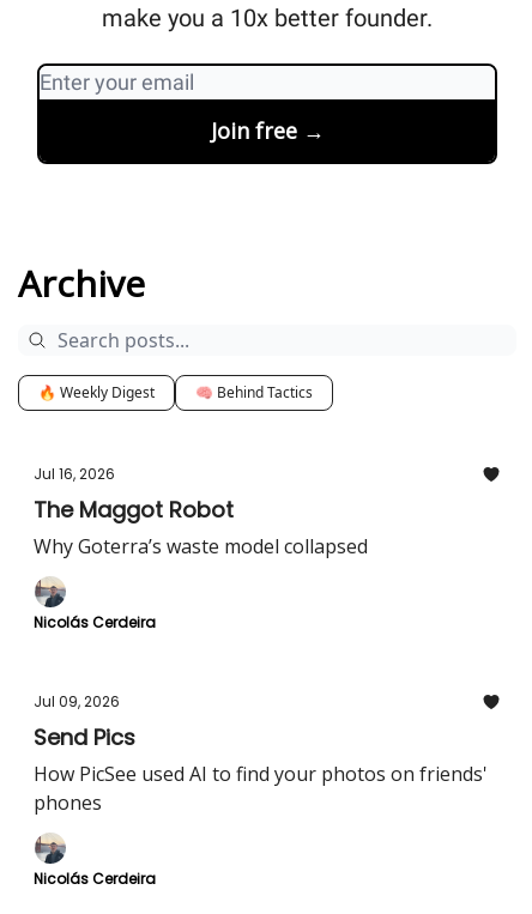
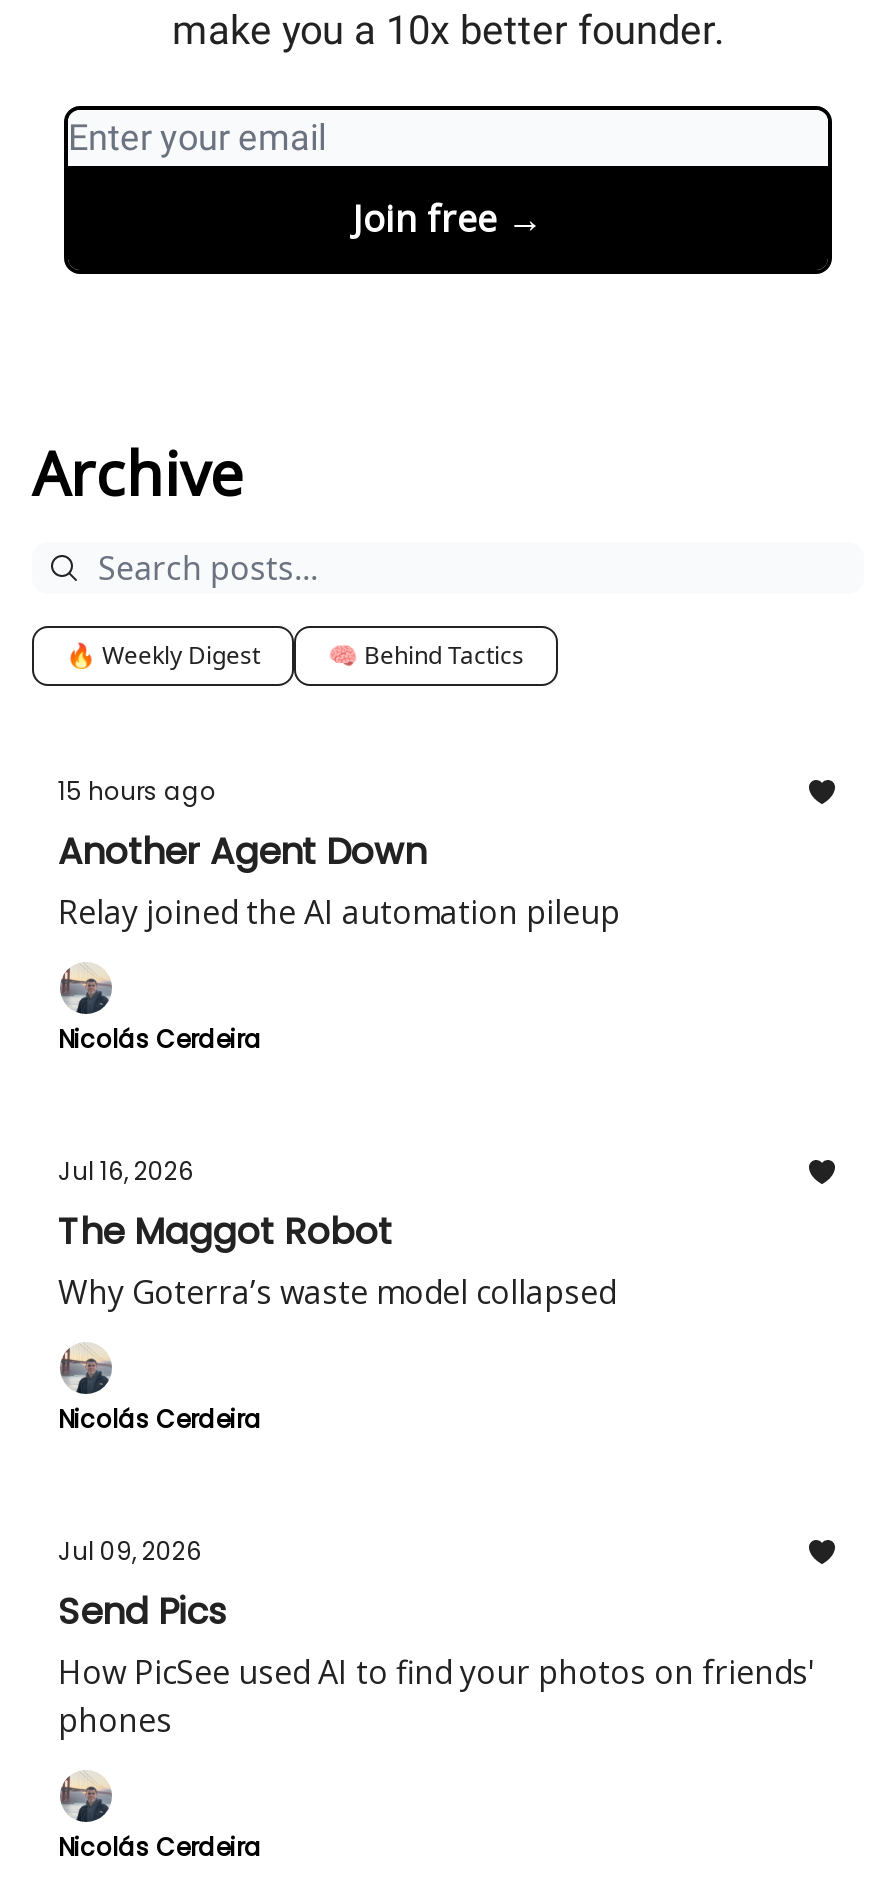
none -> [58,774,620,1056] 15 hours ago | Another Agent Down | Relay joined the AI automation pileup | Nicolás Cerdeira

